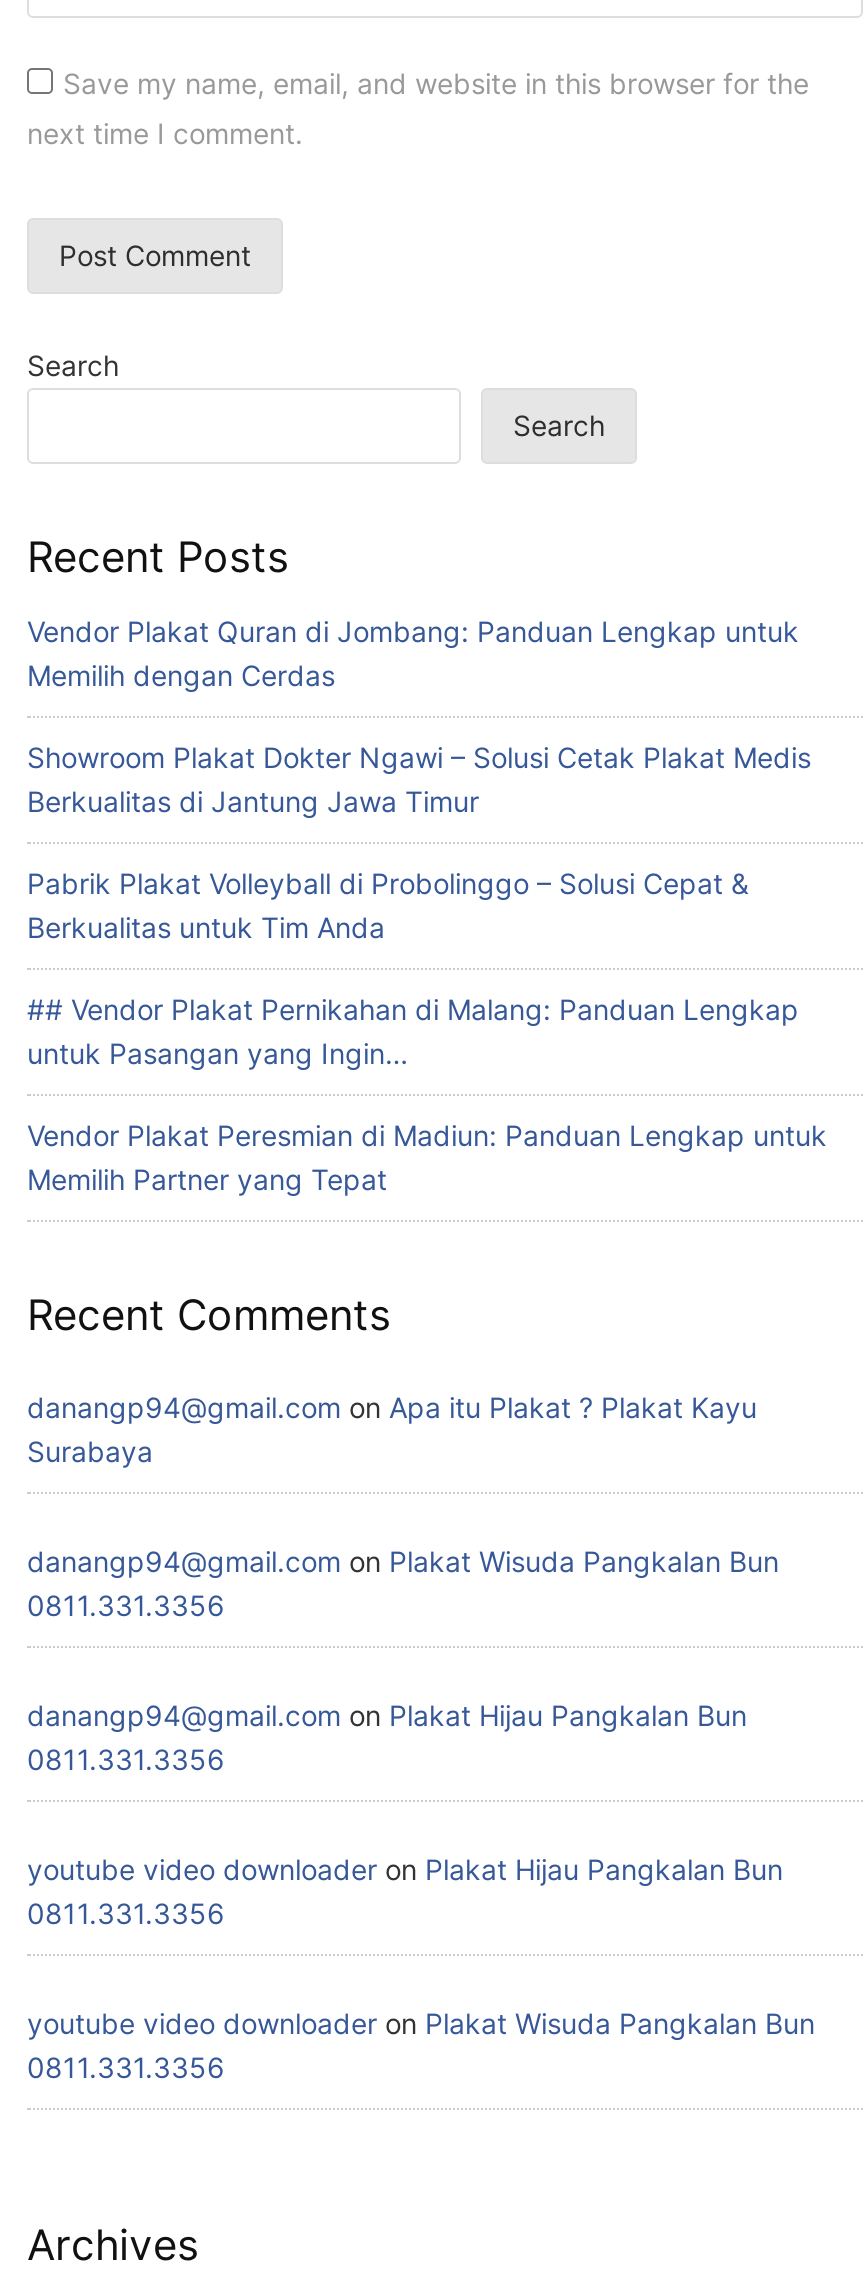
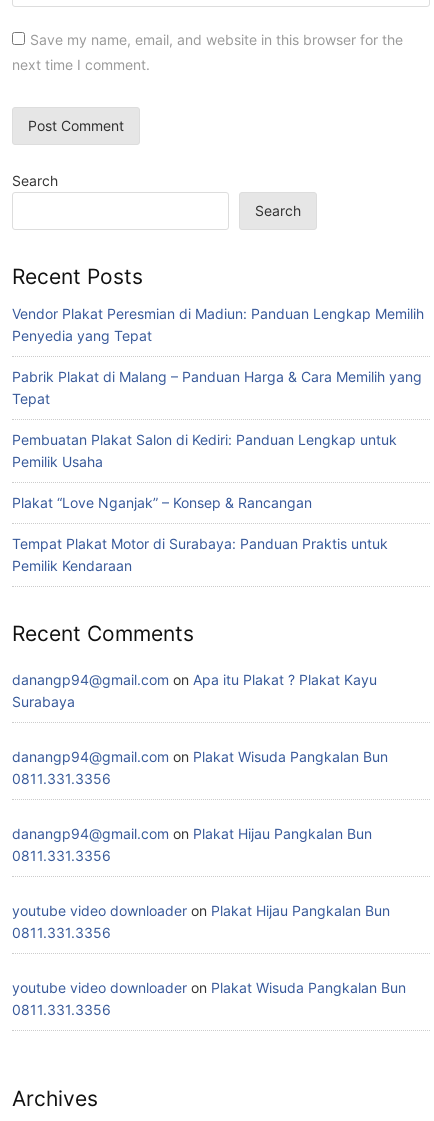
[27,613,799,691] Vendor Plakat Quran di Jombang: Panduan Lengkap untuk | Memilih dengan Cerdas -> [12,305,424,344] Vendor Plakat Peresmian di Madiun: Panduan Lengkap Memilih | Penyedia yang Tepat
[27,739,811,817] Showroom Plakat Dokter Ngawi – Solusi Cetak Plakat Medis | Berkualitas di Jantung Jawa Timur -> [12,368,422,407] Pabrik Plakat di Malang – Panduan Harga & Cara Memilih yang | Tepat
[27,865,749,943] Pabrik Plakat Volleyball di Probolinggo – Solusi Cepat & | Berkualitas untuk Tim Anda -> [12,431,397,470] Pembuatan Plakat Salon di Kediri: Panduan Lengkap untuk | Pemilik Usaha
[27,991,799,1069] ## Vendor Plakat Pernikahan di Malang: Panduan Lengkap | untuk Pasangan yang Ingin… -> [12,494,312,511] Plakat “Love Nganjak” – Konsep & Rancangan
[27,1117,827,1195] Vendor Plakat Peresmian di Madiun: Panduan Lengkap untuk | Memilih Partner yang Tepat -> [12,535,388,574] Tempat Plakat Motor di Surabaya: Panduan Praktis untuk | Pemilik Kendaraan

